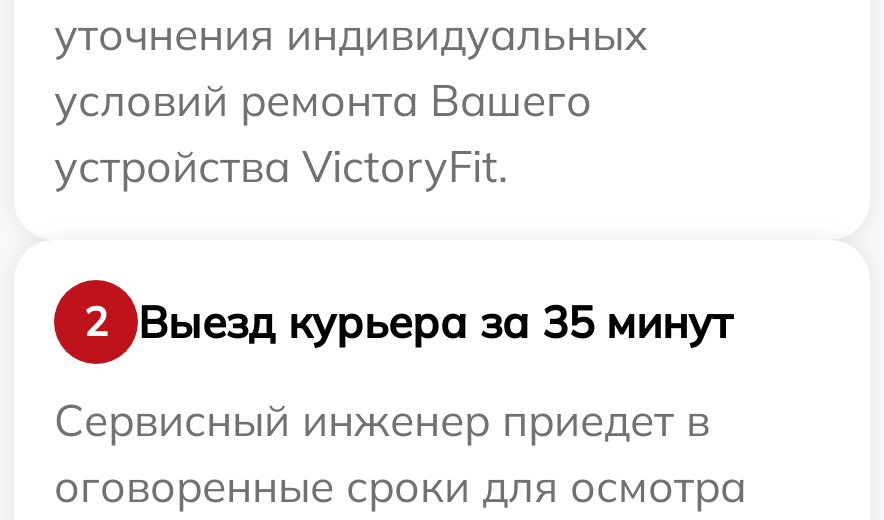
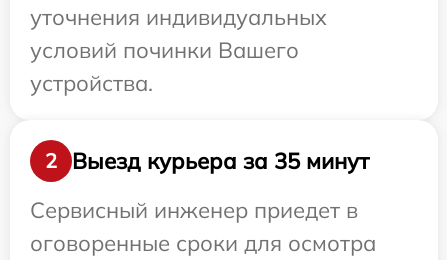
[54,72,592,194] условий ремонта Вашего | устройства VictoryFit. -> [30,36,299,97] условий починки Вашего | устройства.

